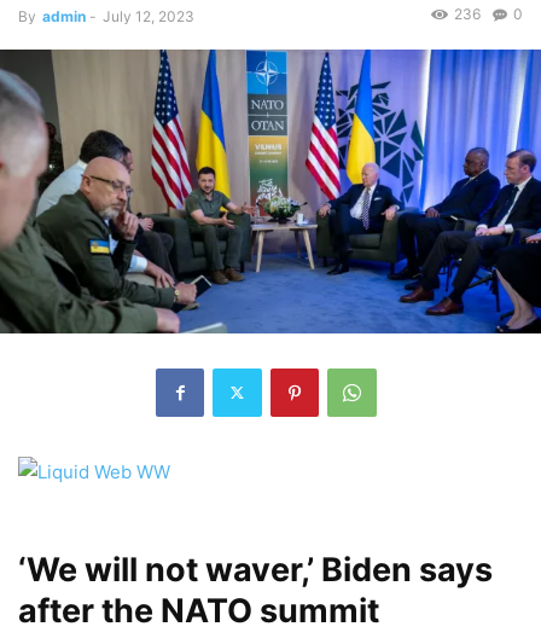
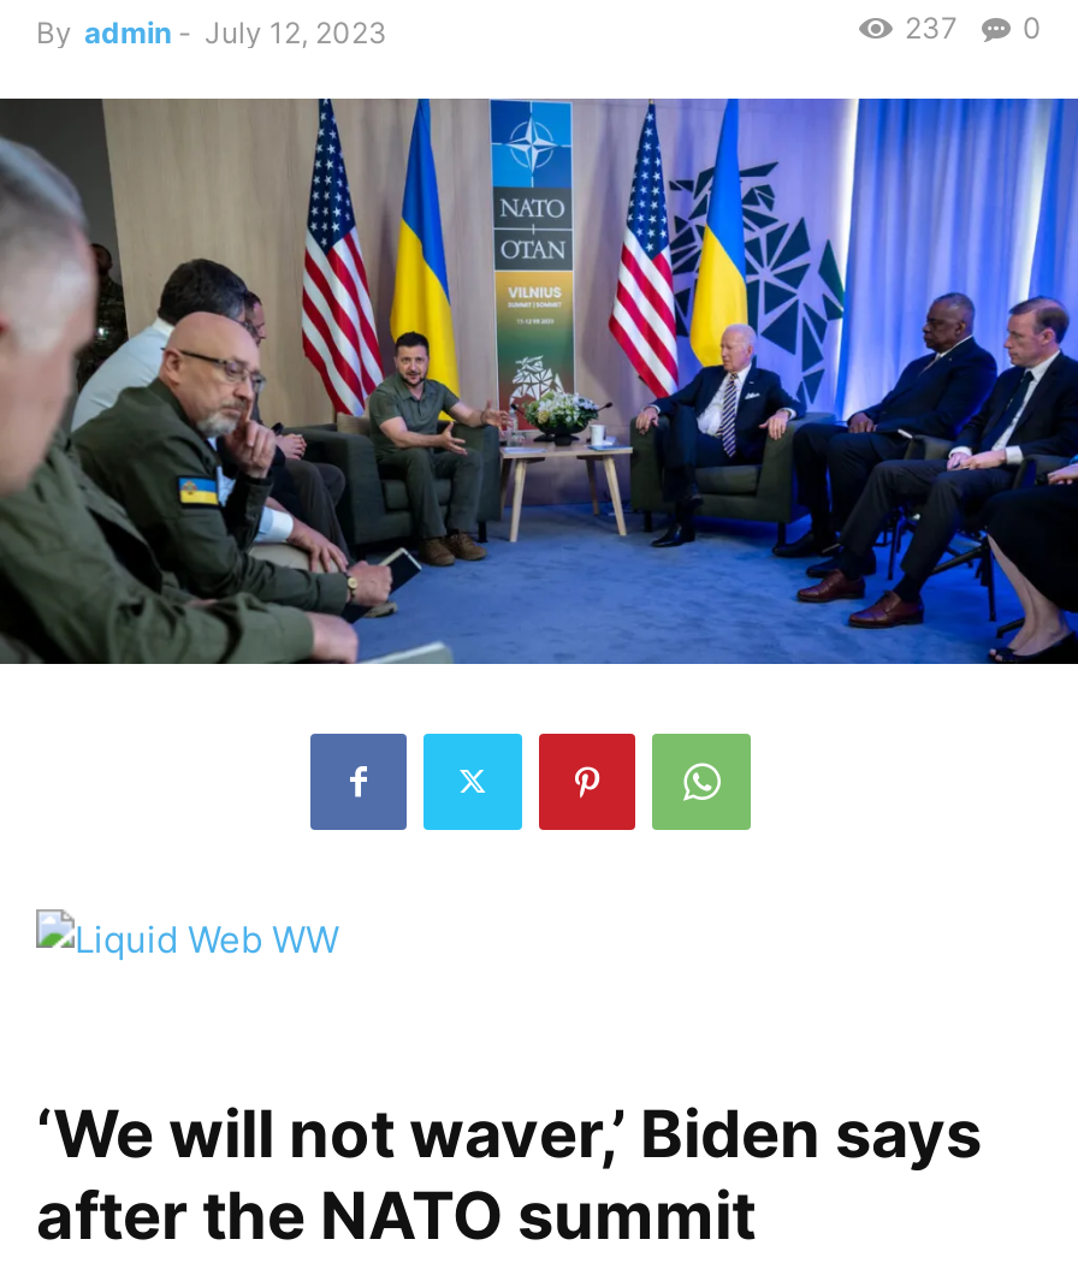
[454,5,523,23] 236 0 -> [905,10,1042,46] 237 0

